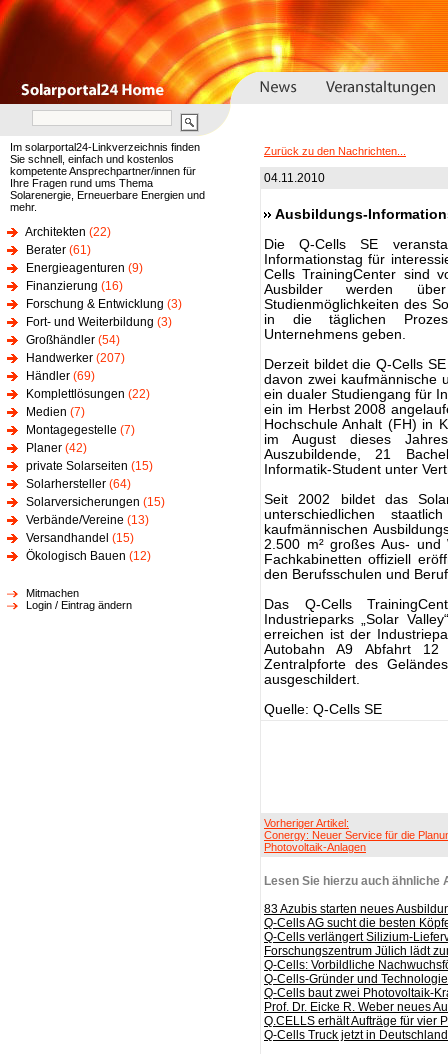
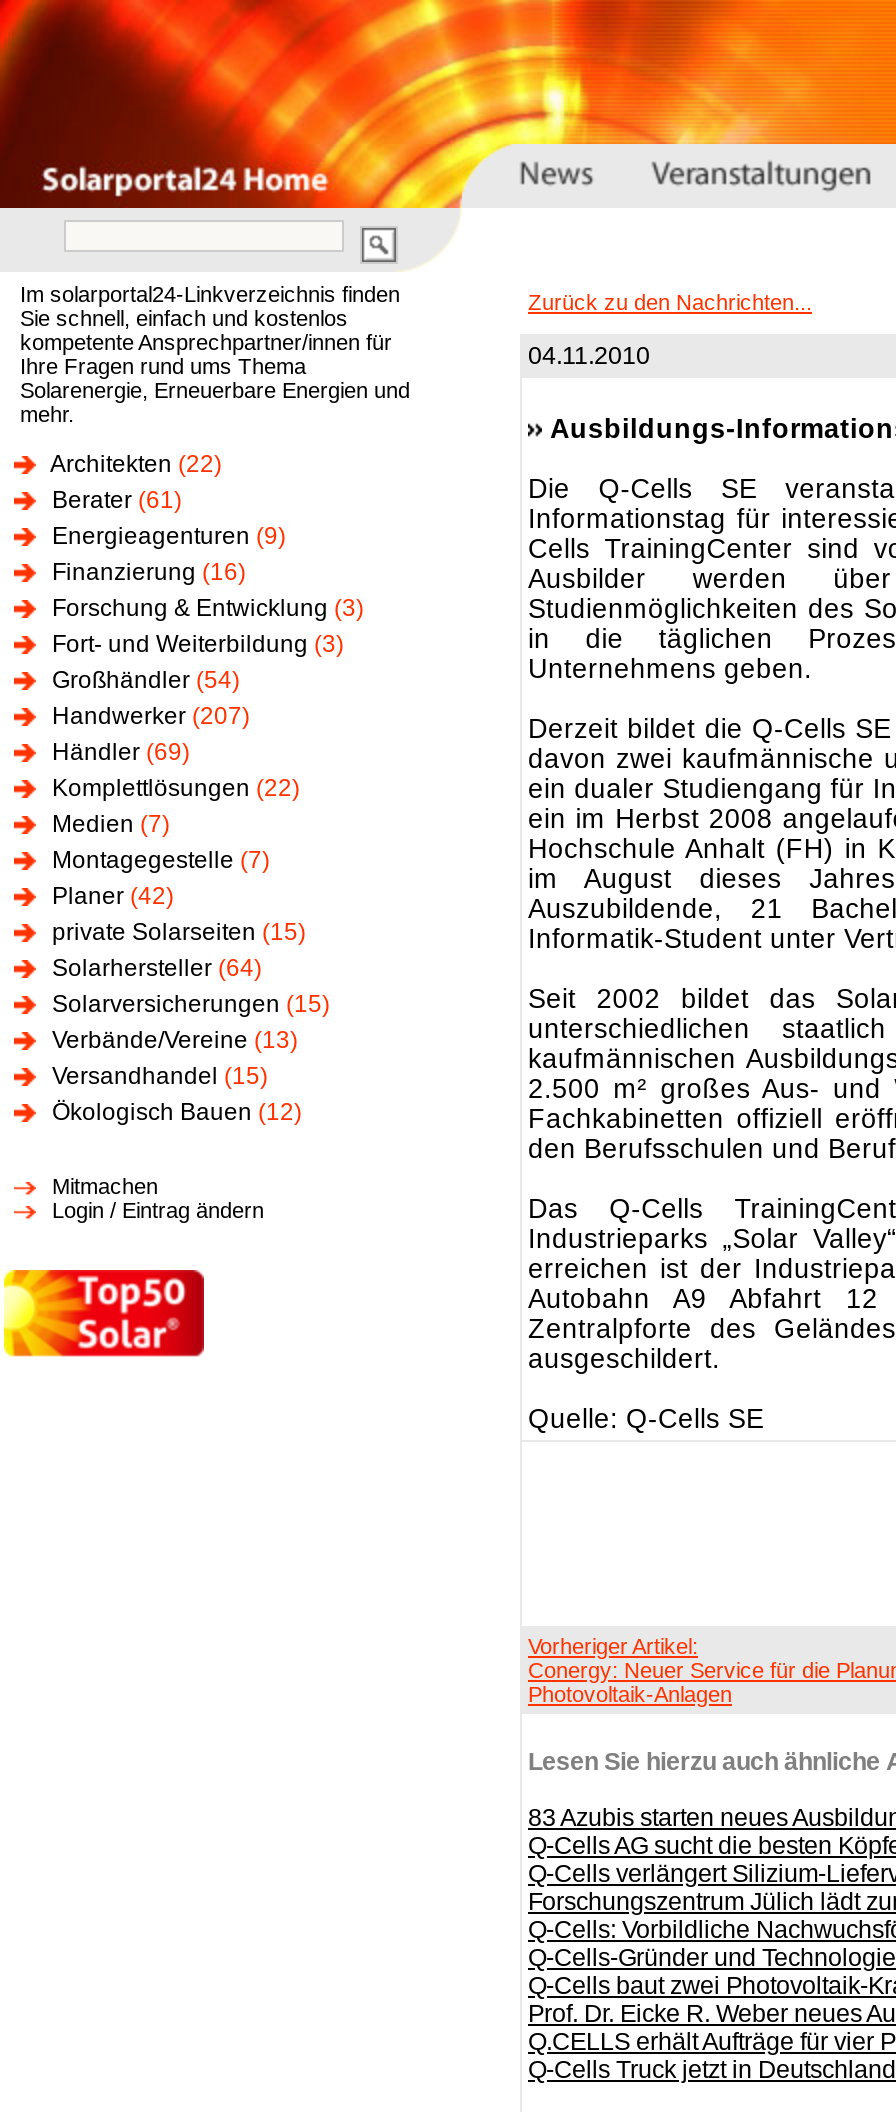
none -> [6,1268,206,1358] [image]

